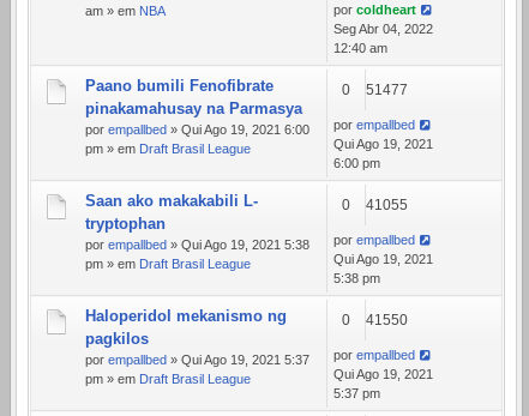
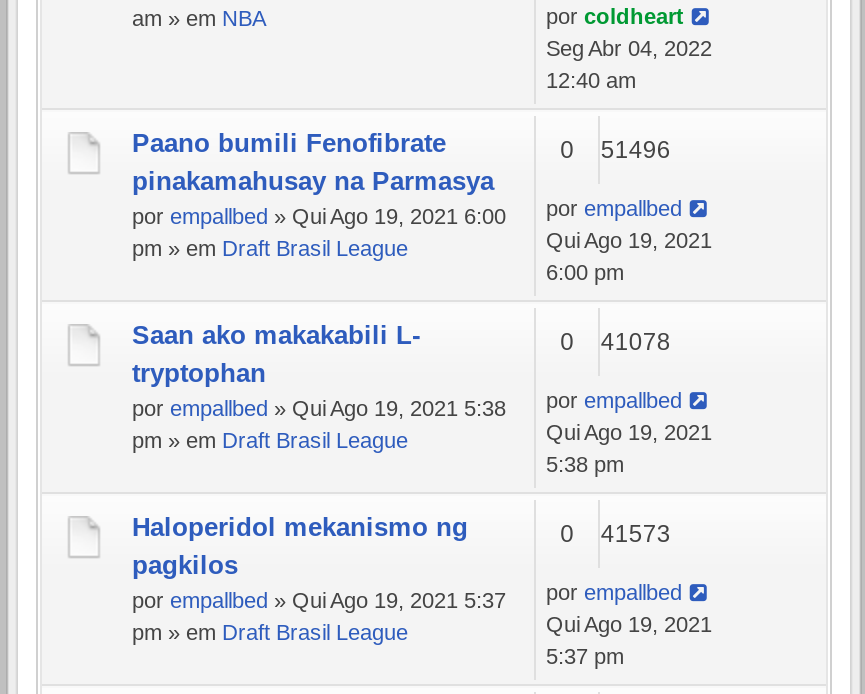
[342,81,408,98] 0 51477 -> [560,135,671,163] 0 51496
[342,196,408,213] 0 41055 -> [560,327,671,355] 0 41078
[342,311,408,328] 0 41550 -> [560,519,671,547] 0 41573

